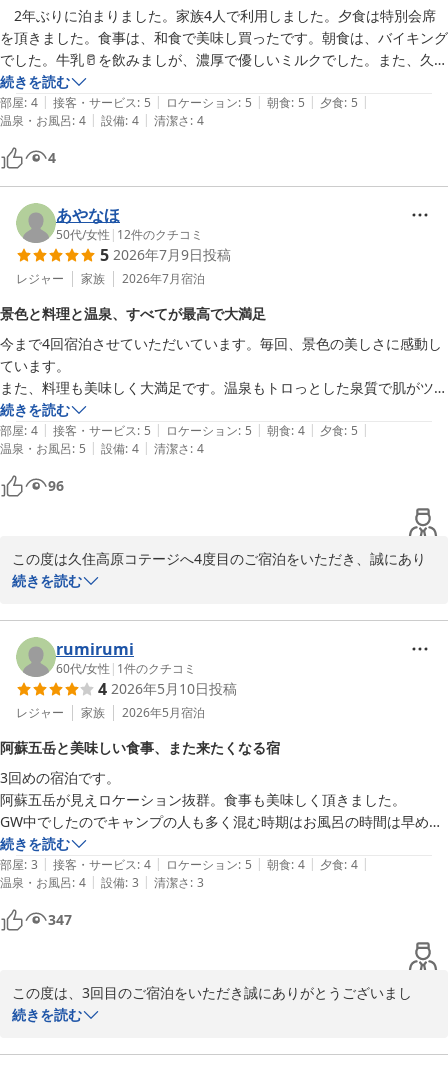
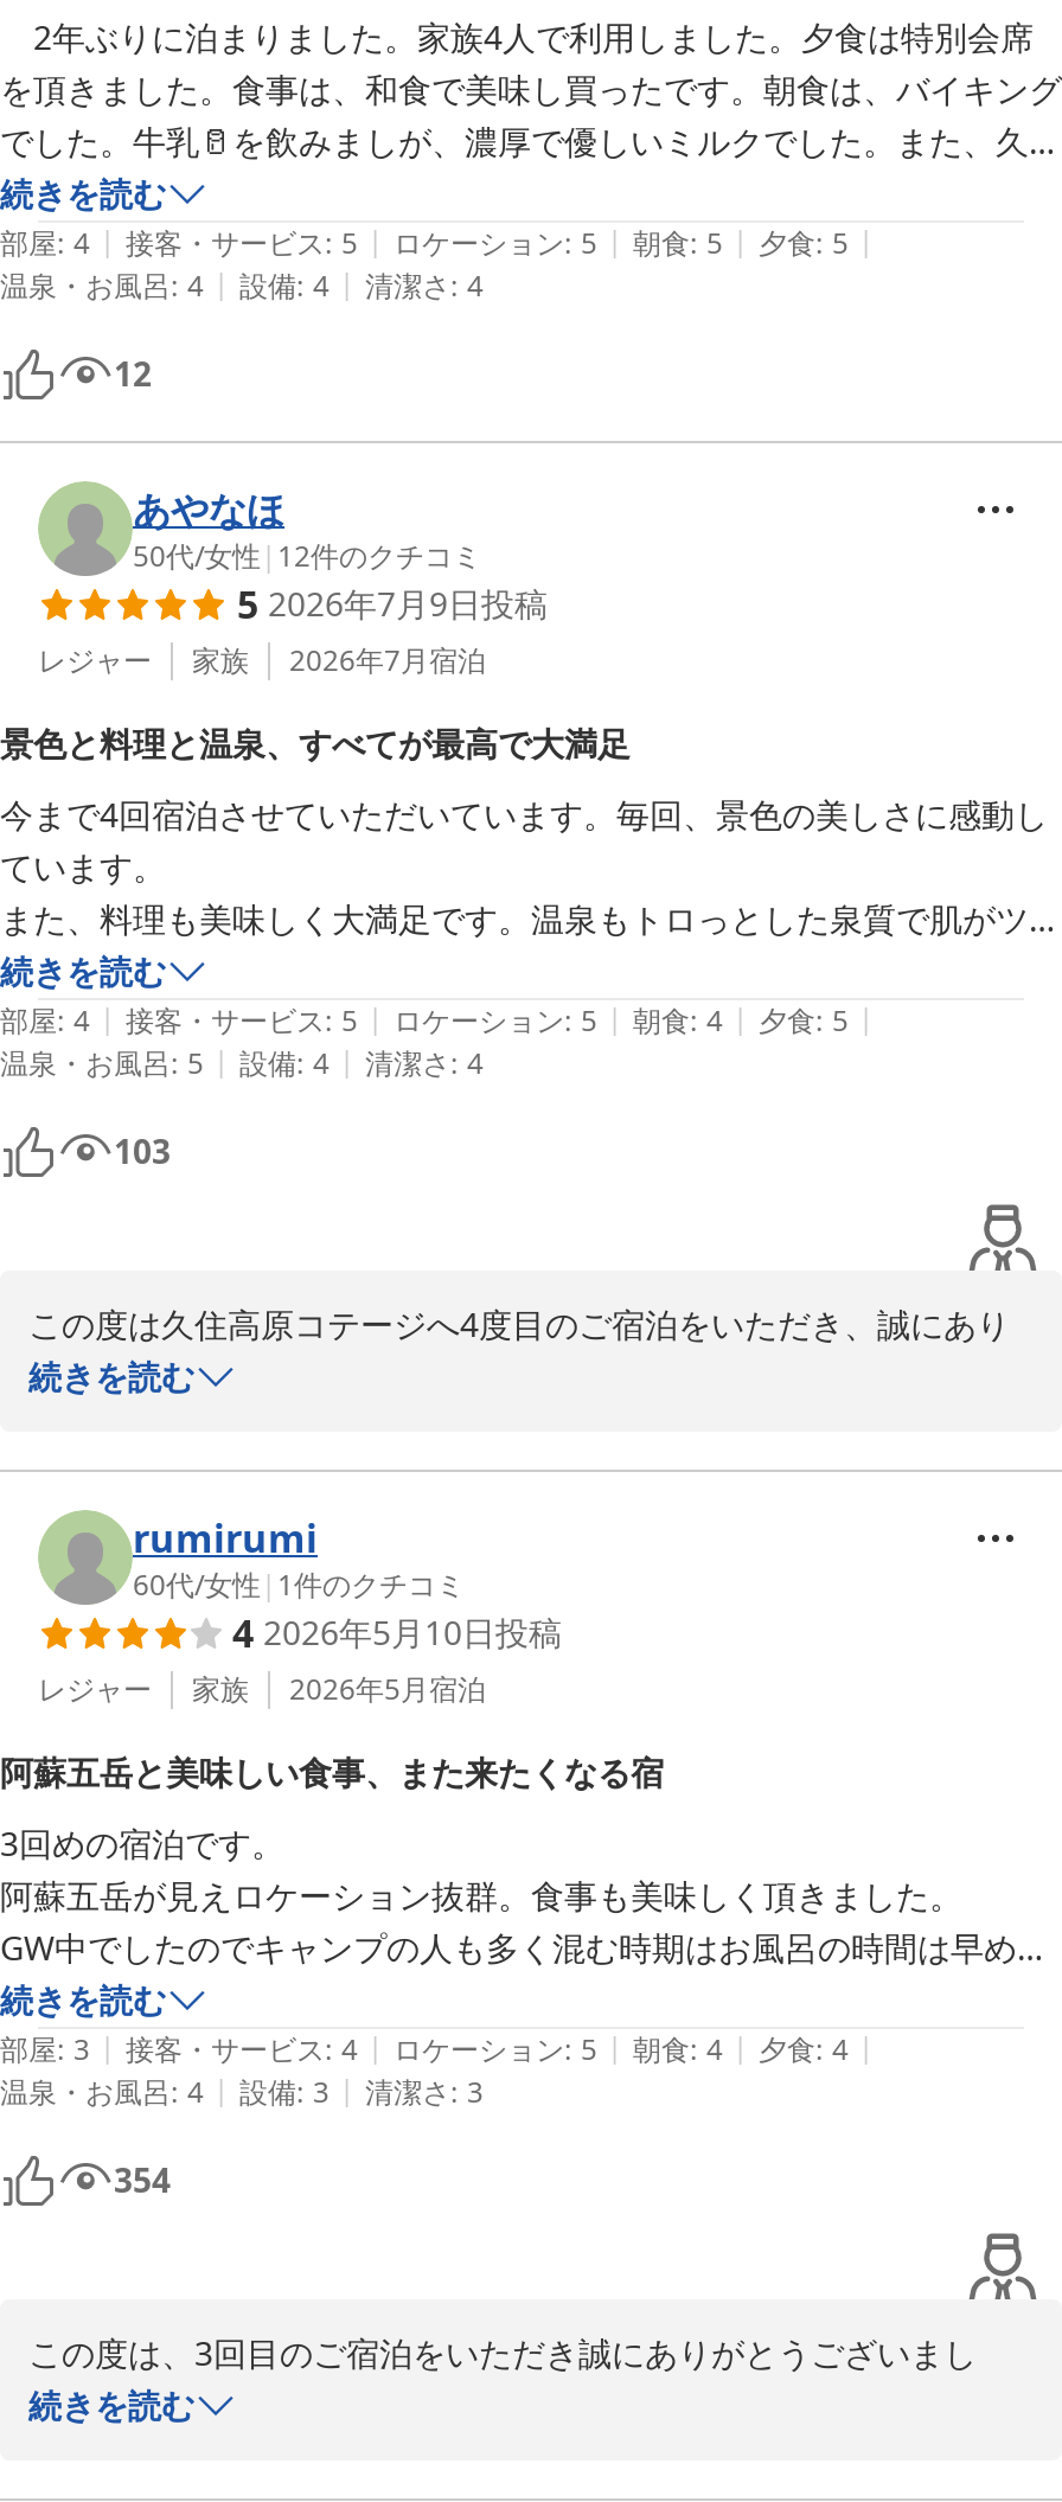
[48,148,56,167] 4 -> [114,351,152,396] 12
[48,476,64,495] 96 -> [114,1128,171,1173] 103
[48,910,72,929] 347 -> [114,2157,171,2202] 354

